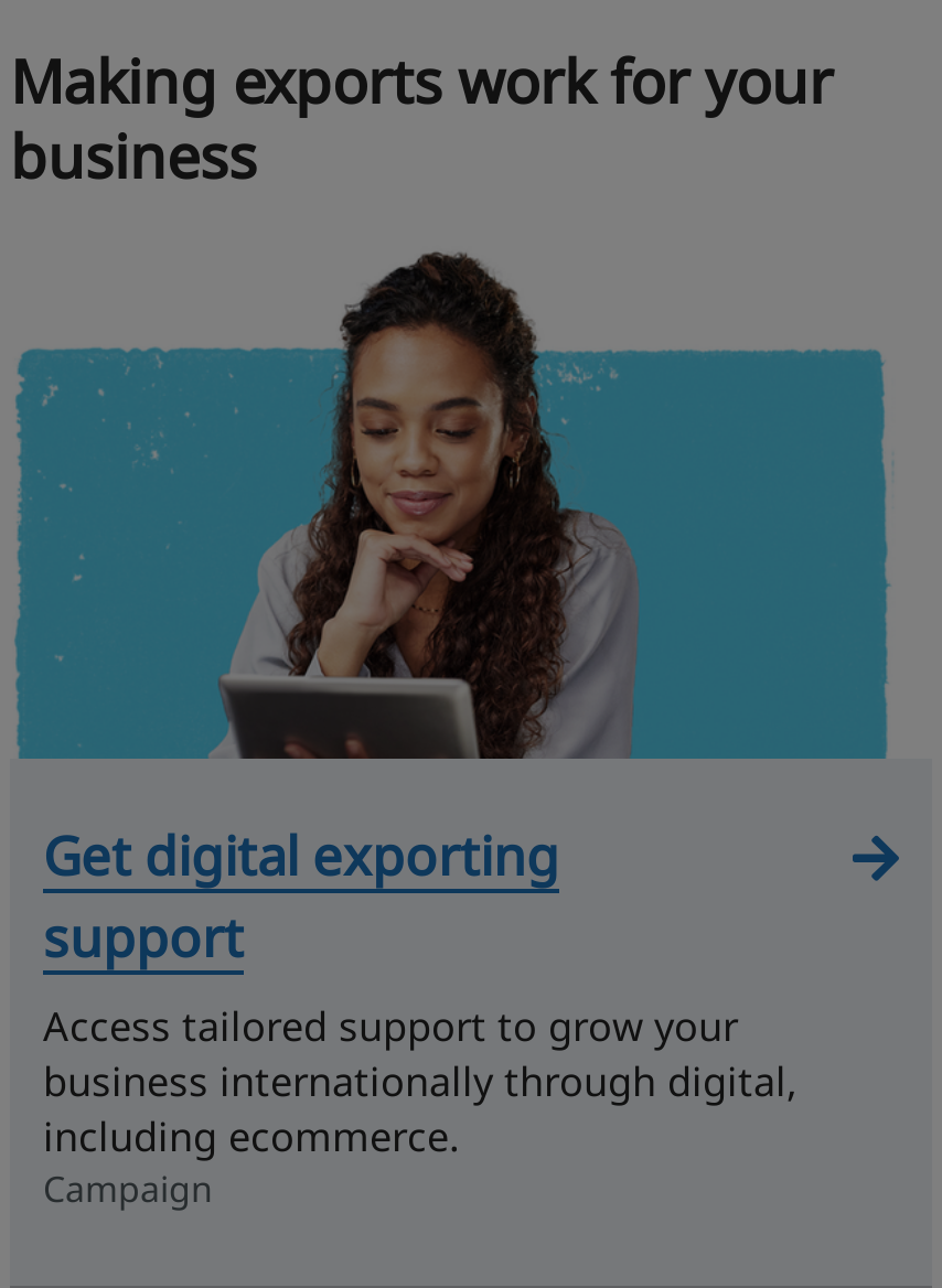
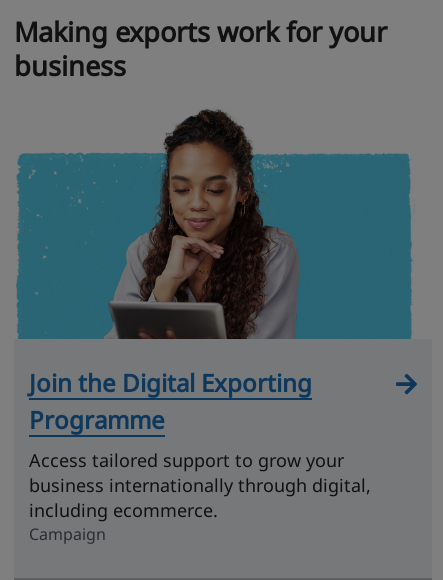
[43,817,559,972] Get digital exporting | support -> [29,365,312,435] Join the Digital Exporting | Programme

